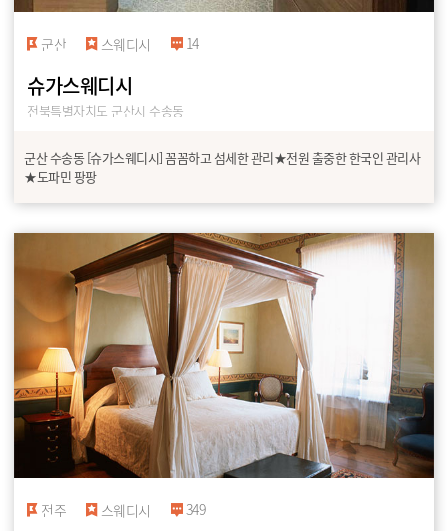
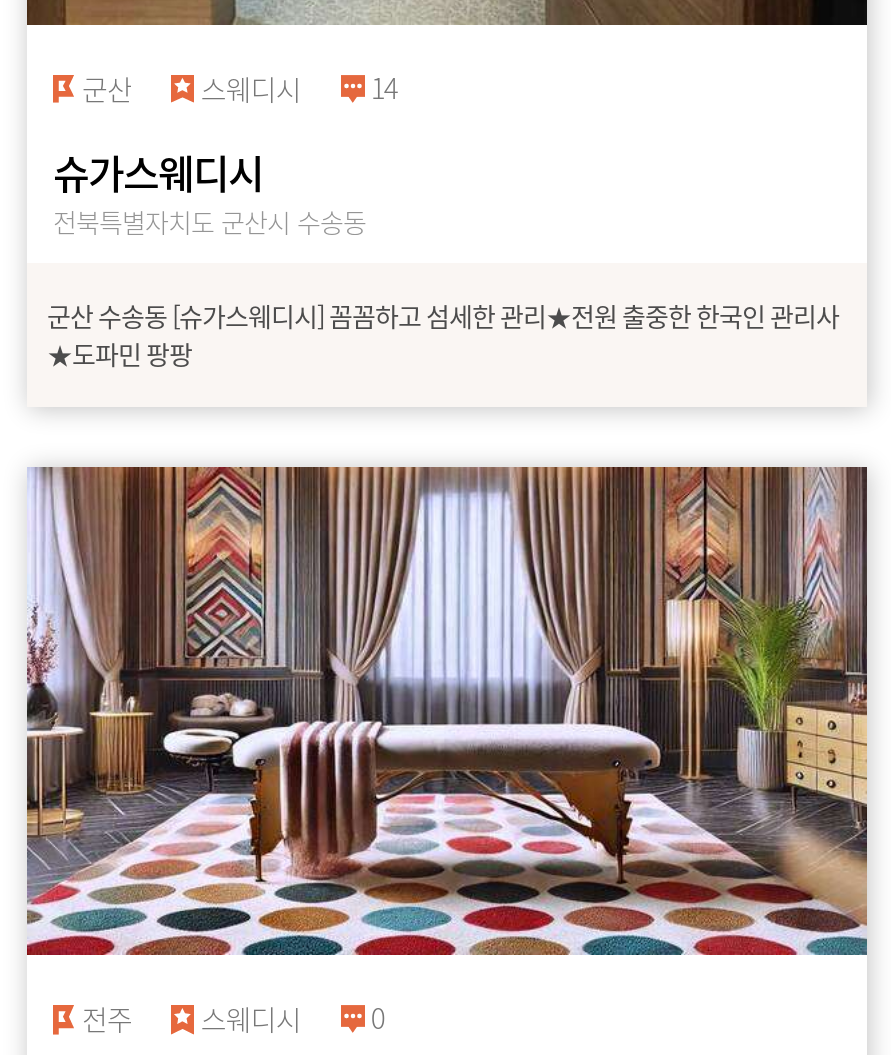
[13,232,435,520] [image] | 전주 스웨디시 349 -> [25,466,869,1040] [image] | 전주 스웨디시 0

